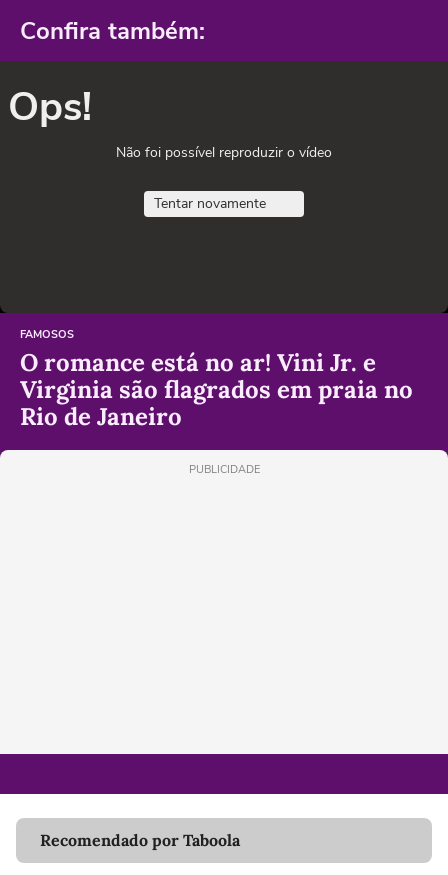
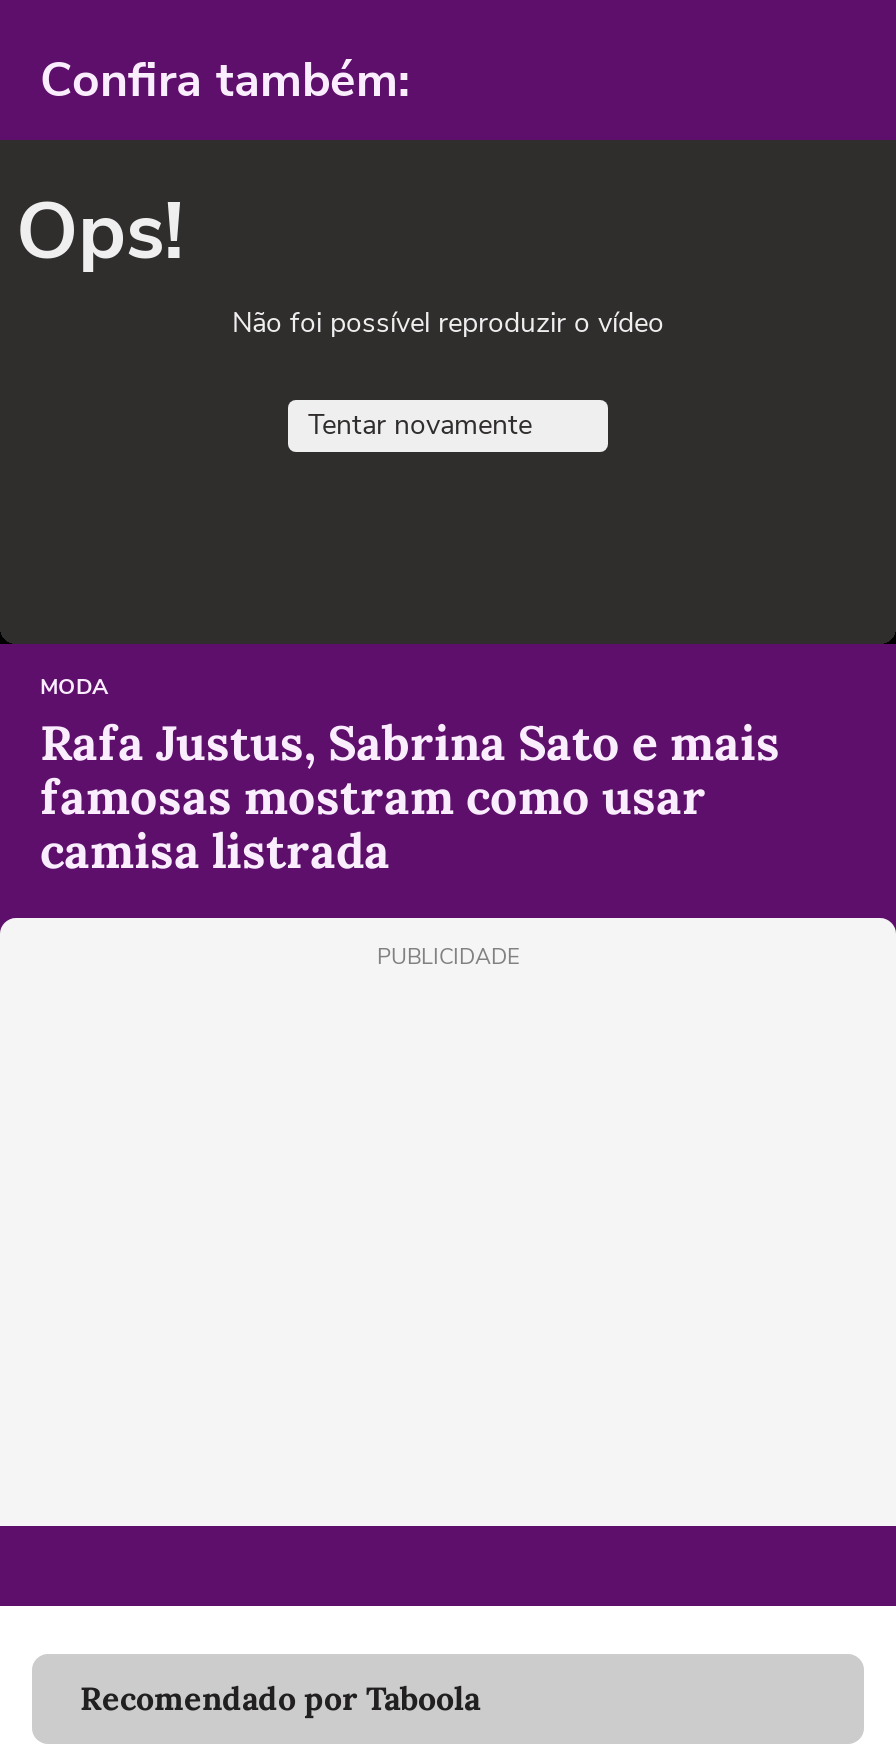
[20,327,413,432] FAMOSOS | O romance está no ar! Vini Jr. e | Virginia são flagrados em praia no | Rio de Janeiro -> [40,671,780,881] MODA | Rafa Justus, Sabrina Sato e mais | famosas mostram como usar | camisa listrada

